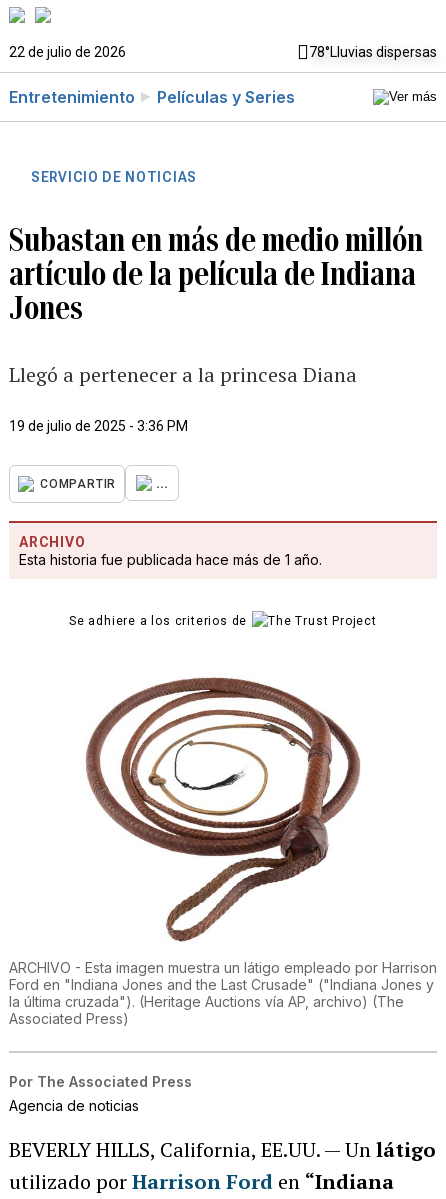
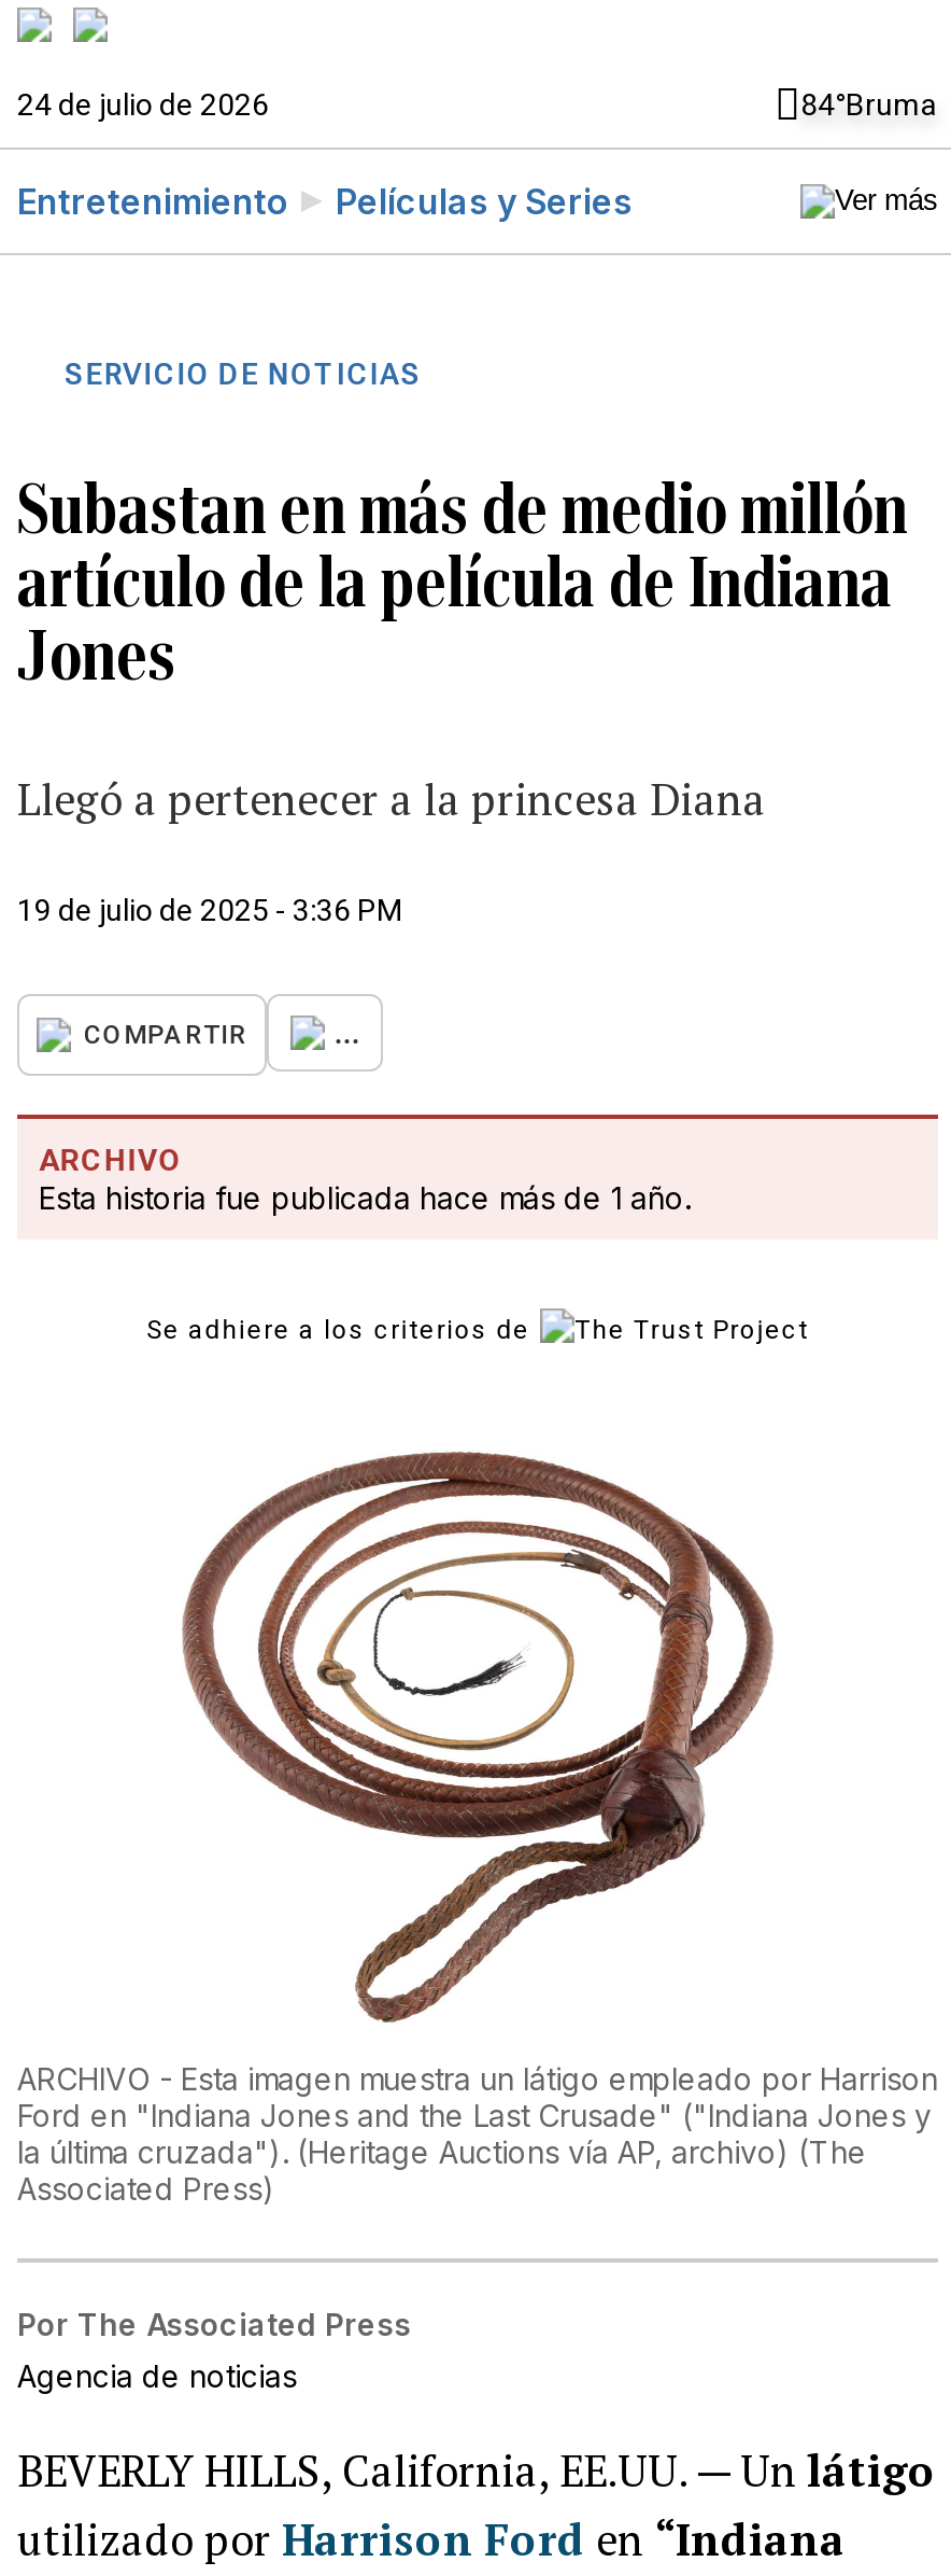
[9,44,437,60] 22 de julio de 2026 | 78°Lluvias dispersas -> [17,87,938,122] 24 de julio de 2026 | 84°Bruma

